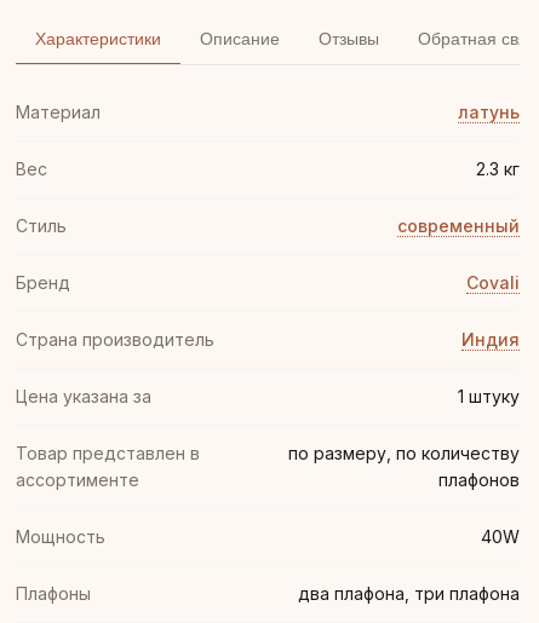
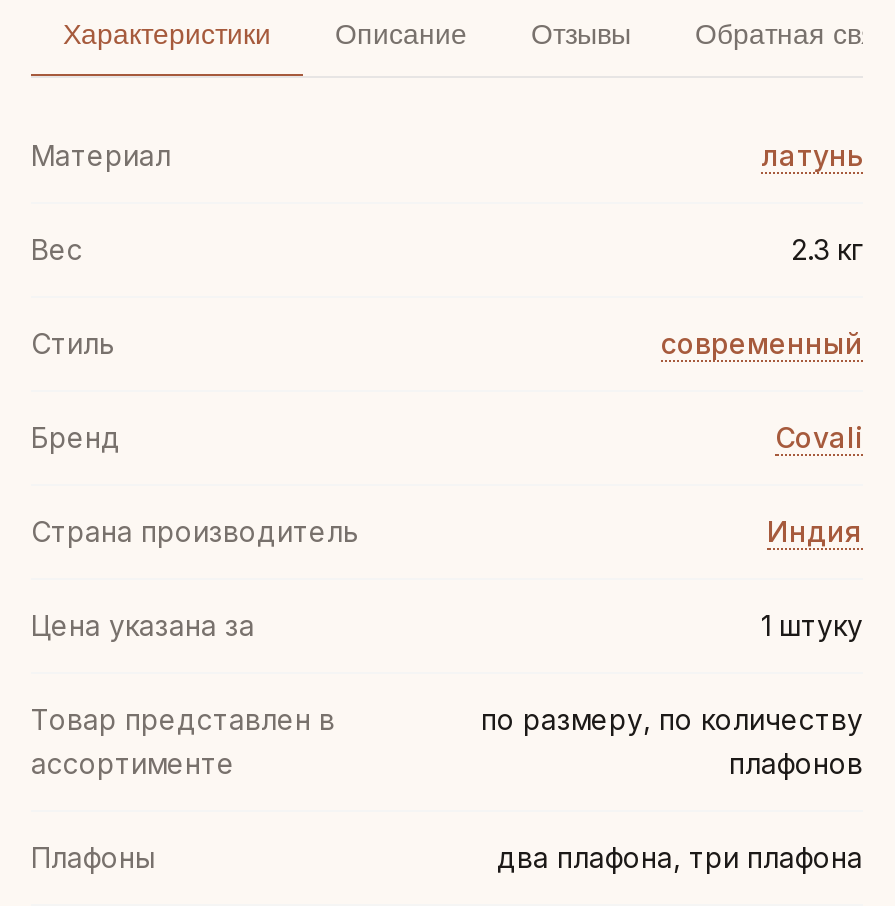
[16,526,520,547] Мощность | 40W -> none

